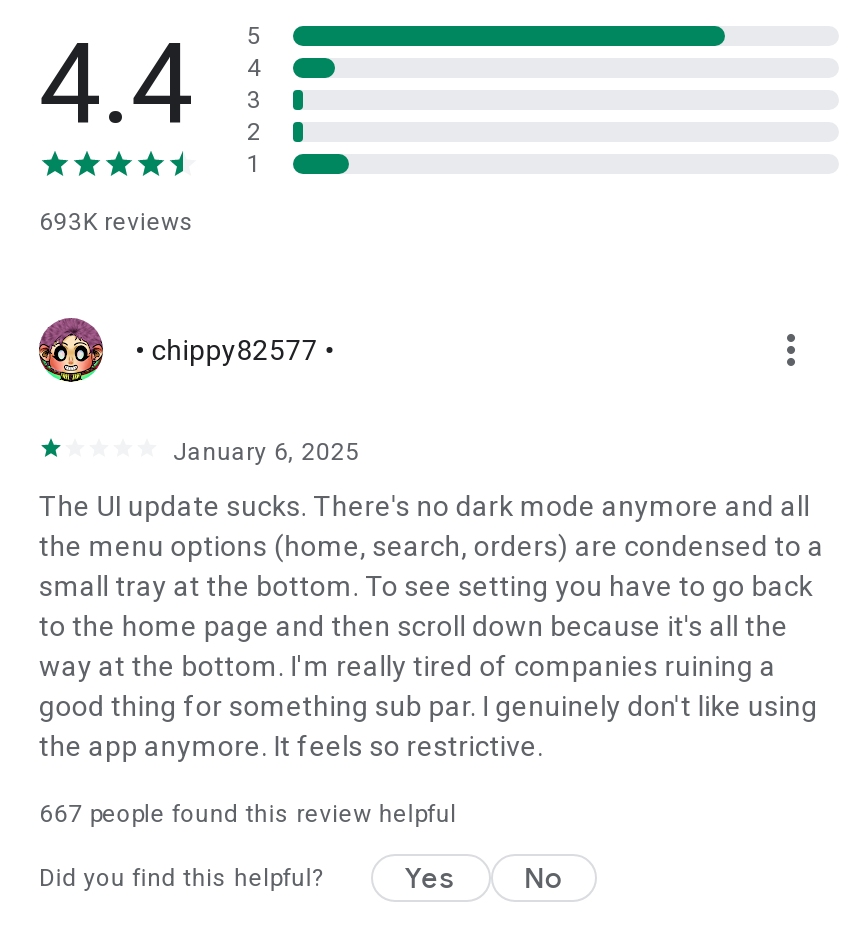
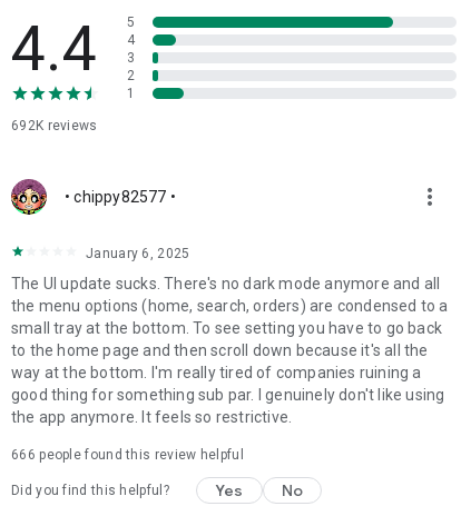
[39,208,194,236] 693K reviews -> [11,118,98,133] 692K reviews
[39,800,457,828] 667 people found this review helpful -> [11,447,244,463] 666 people found this review helpful

